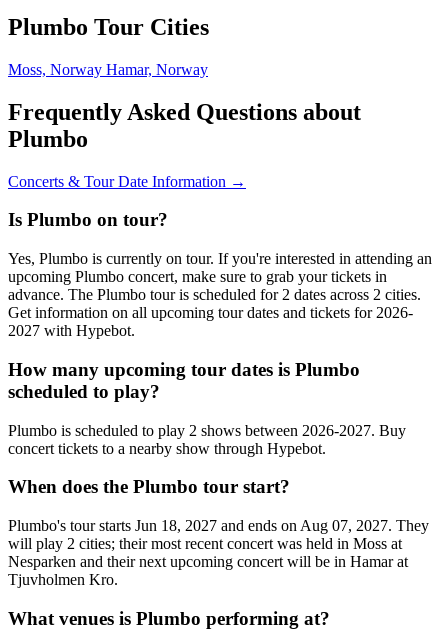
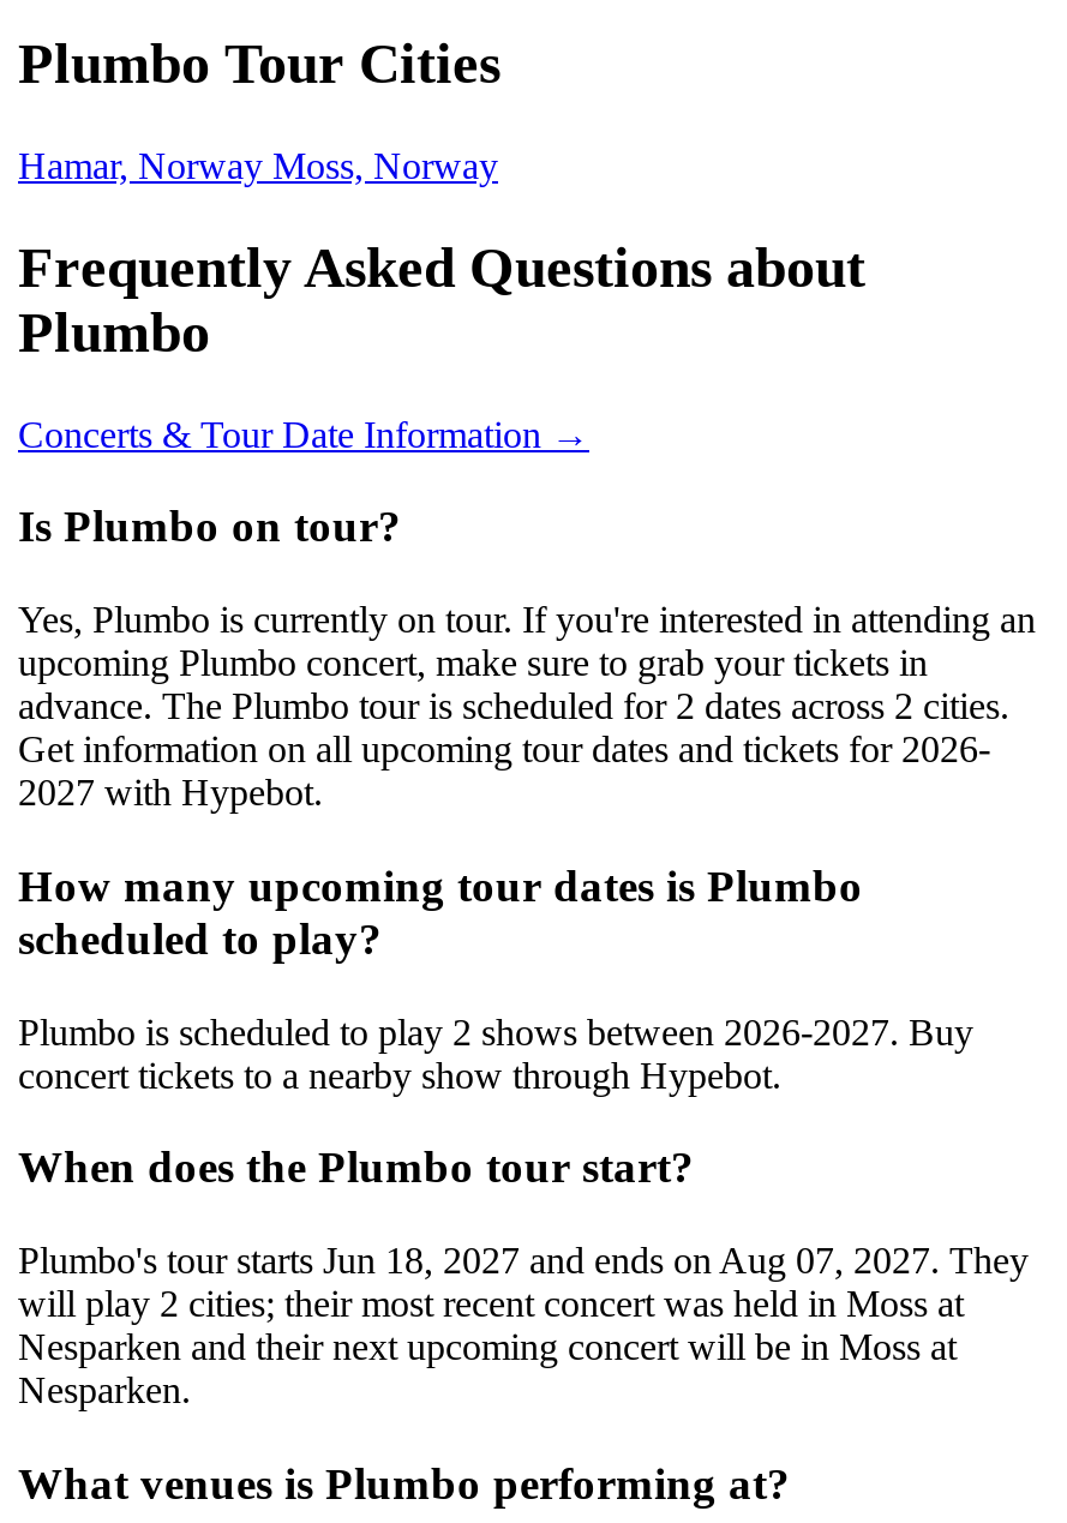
[8,61,208,78] Moss, Norway Hamar, Norway -> [18,145,498,186] Hamar, Norway Moss, Norway
[8,553,408,588] Nesparken and their next upcoming concert will be in Hamar at | Tjuvholmen Kro. -> [18,1326,957,1410] Nesparken and their next upcoming concert will be in Moss at | Nesparken.

